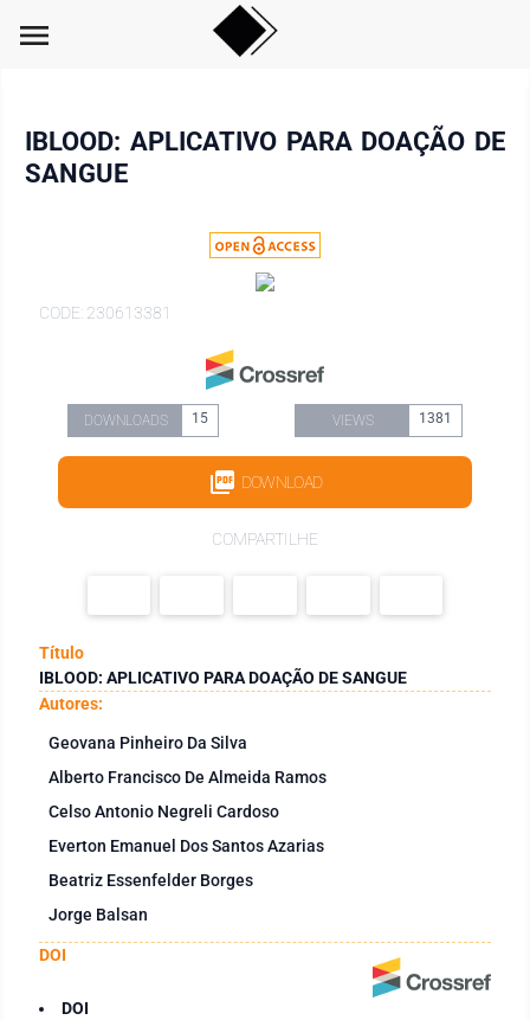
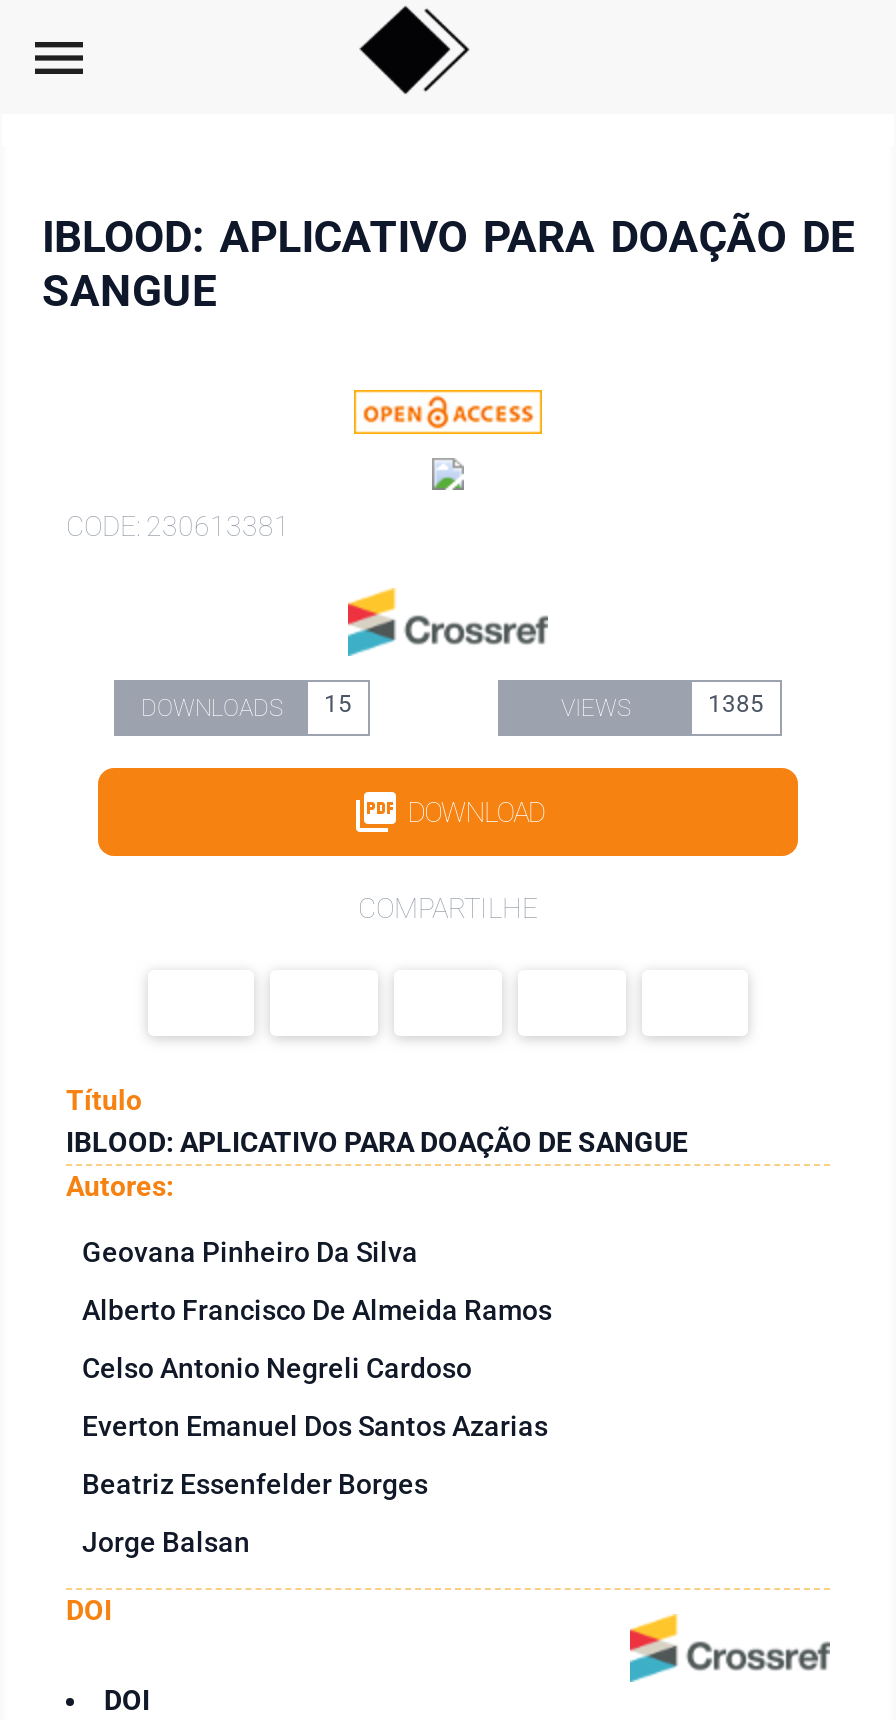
[419,410,452,426] 1381 -> [708,690,764,718] 1385

